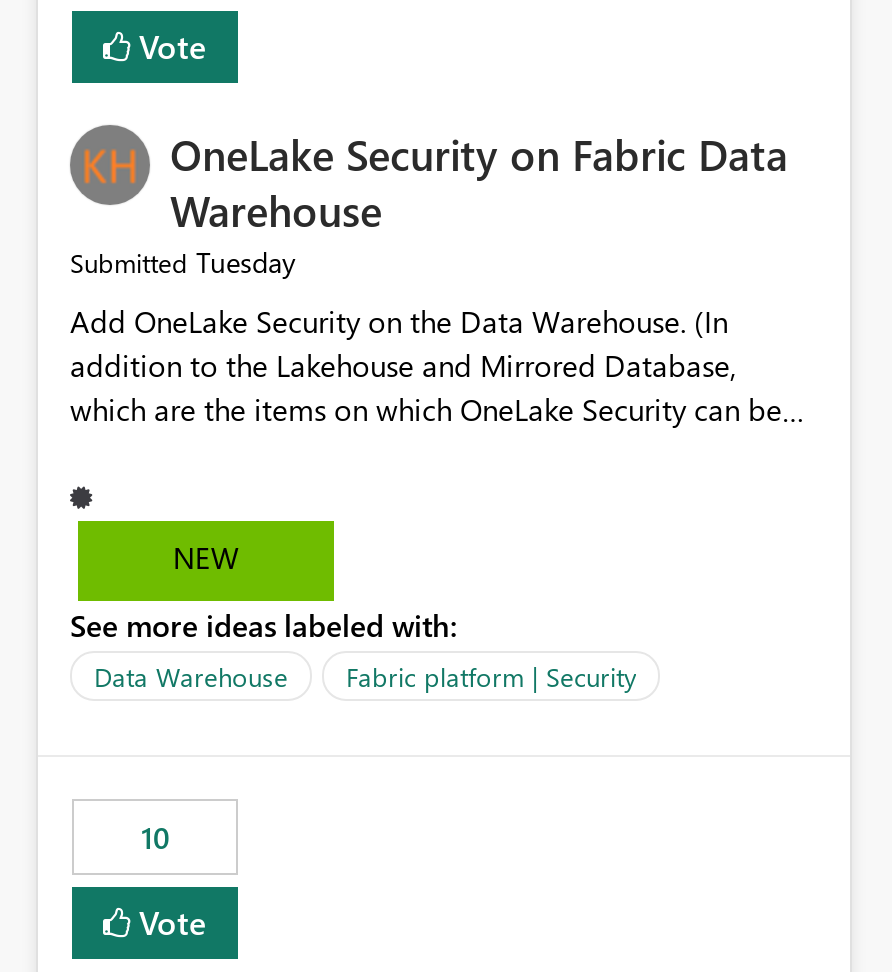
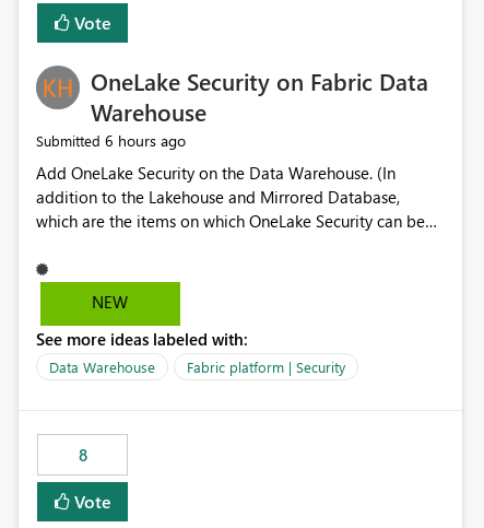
[70,244,296,282] Submitted Tuesday -> [36,131,186,151] Submitted 6 hours ago
[141,818,169,858] 10 -> [78,444,87,466] 8

